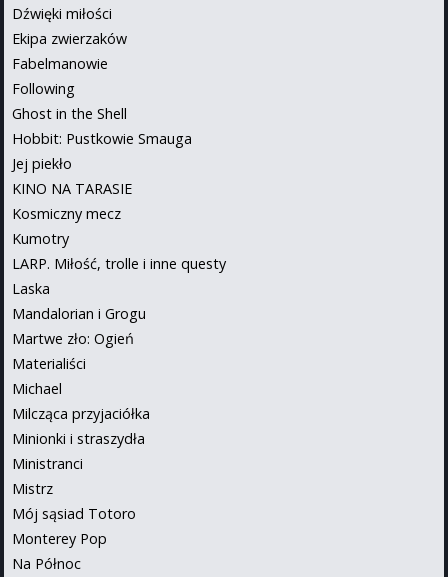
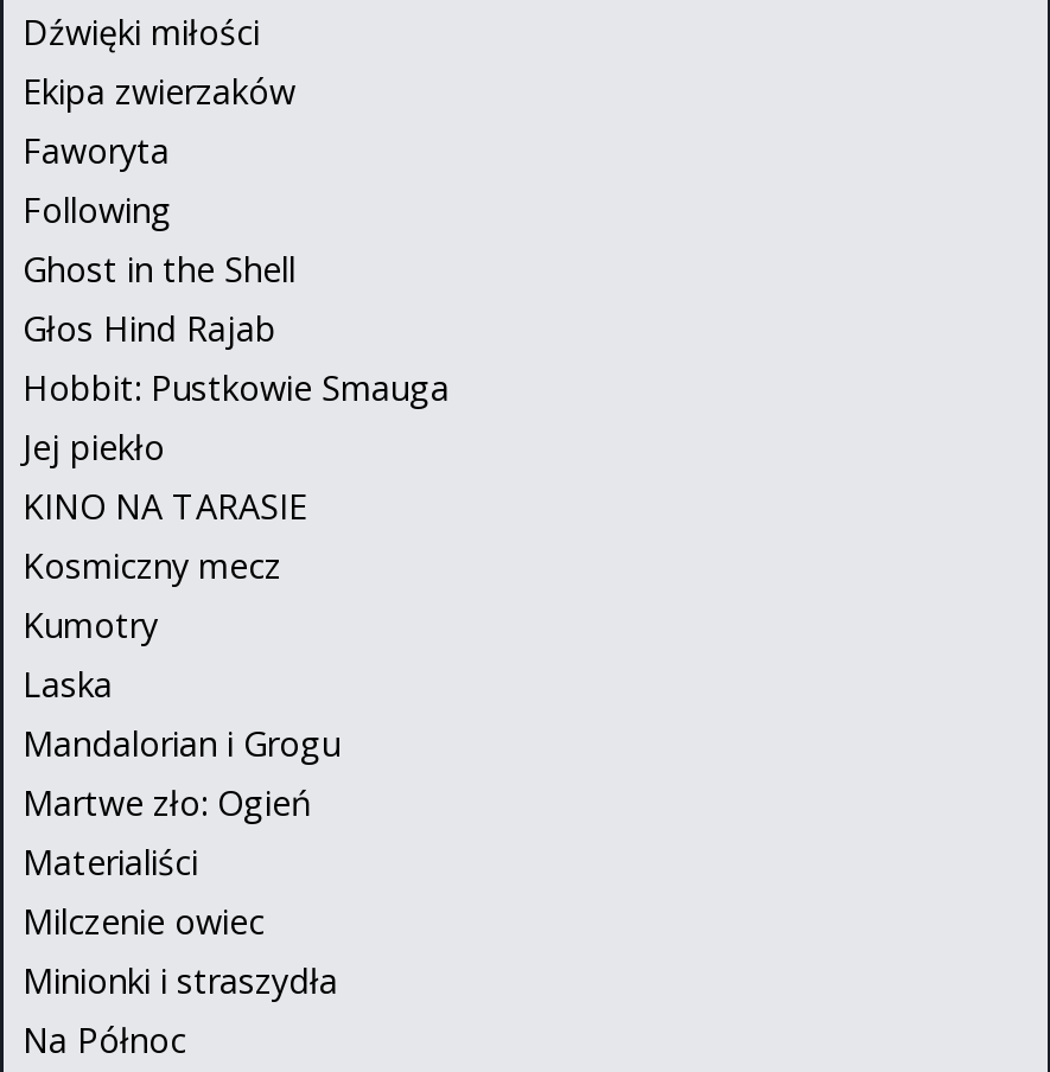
[12,54,108,73] Fabelmanowie -> [23,127,170,172] Faworyta
none -> [23,305,276,350] Głos Hind Rajab
moved [12,129,192,248] -> [23,365,450,647]: Hobbit: Pustkowie Smauga | Jej piekło | KINO NA TARASIE | Kosmiczny mecz | Kumotry
[12,254,226,273] LARP. Miłość, trolle i inne questy -> none
[12,379,150,423] Michael | Milcząca przyjaciółka -> [23,898,265,943] Milczenie owiec
[12,454,136,548] Ministranci | Mistrz | Mój sąsiad Totoro | Monterey Pop -> none

